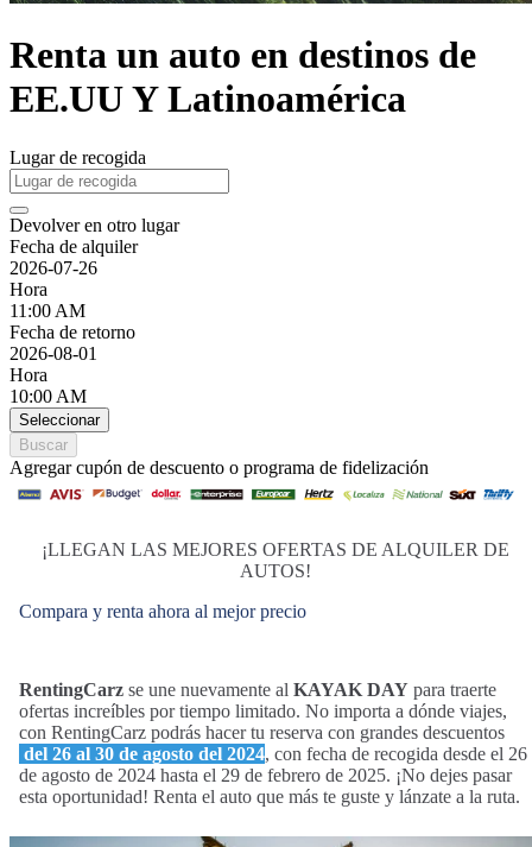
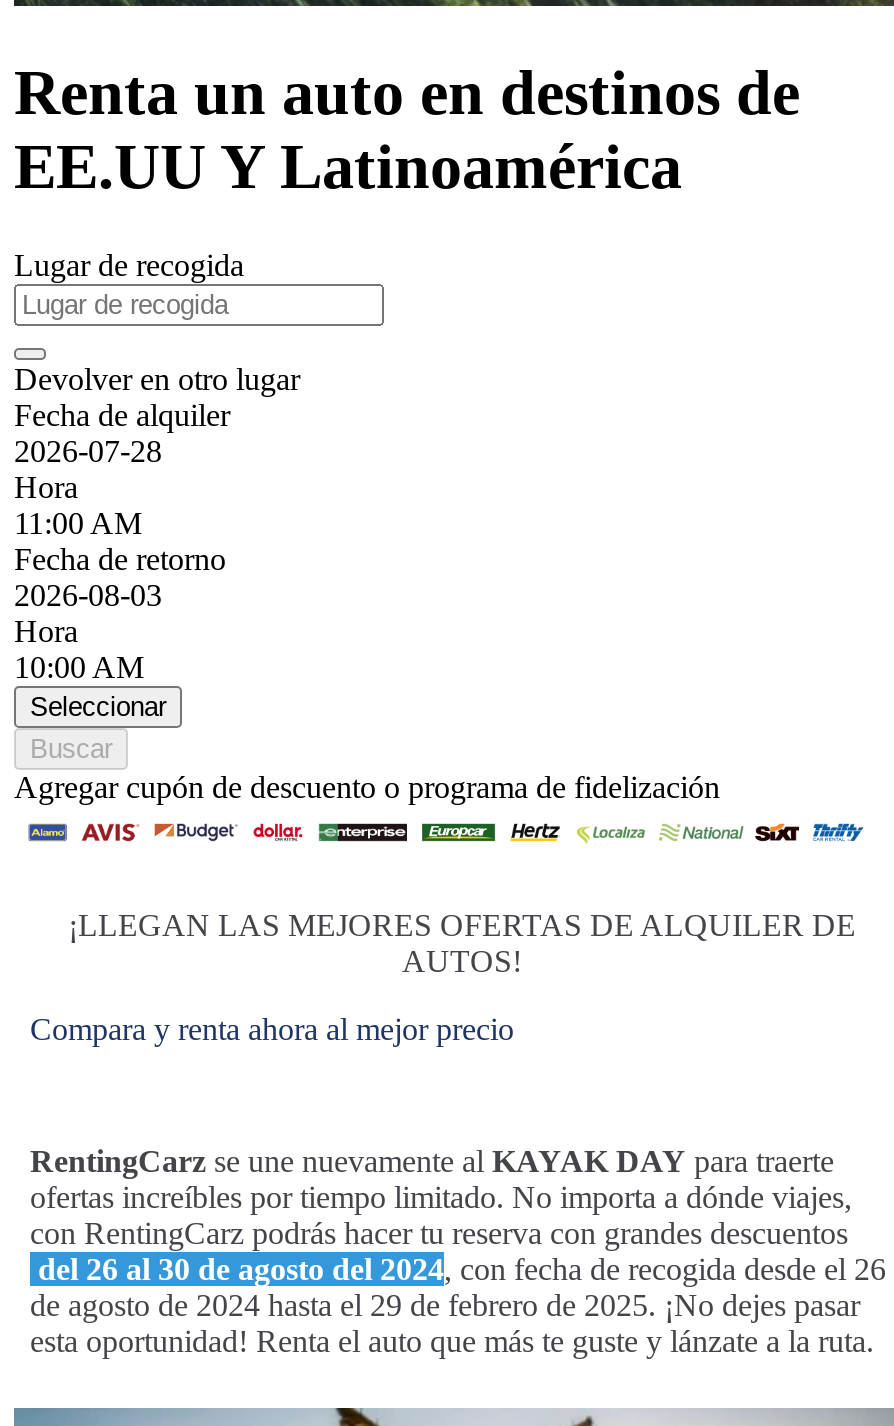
[9,258,97,278] 2026-07-26 -> [14,434,162,468] 2026-07-28
[9,343,97,363] 2026-08-01 -> [14,578,162,612] 2026-08-03

